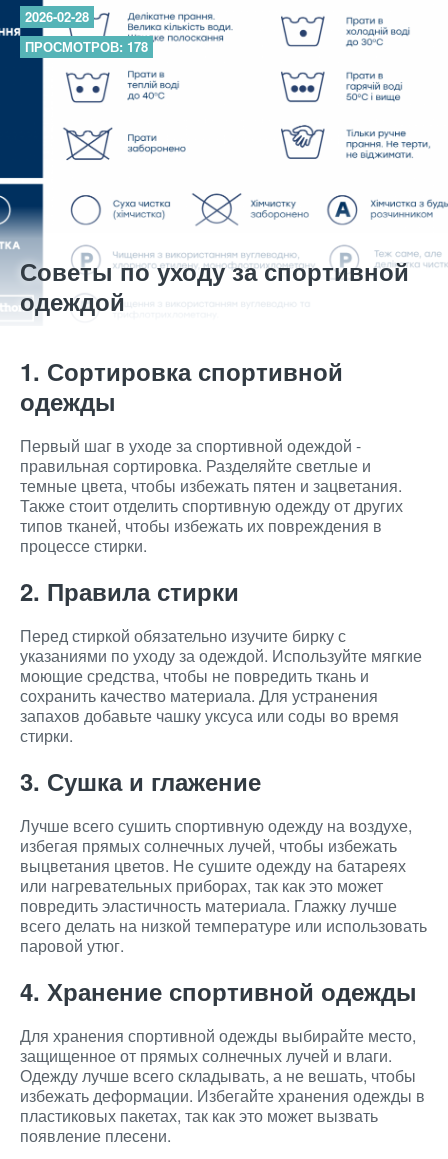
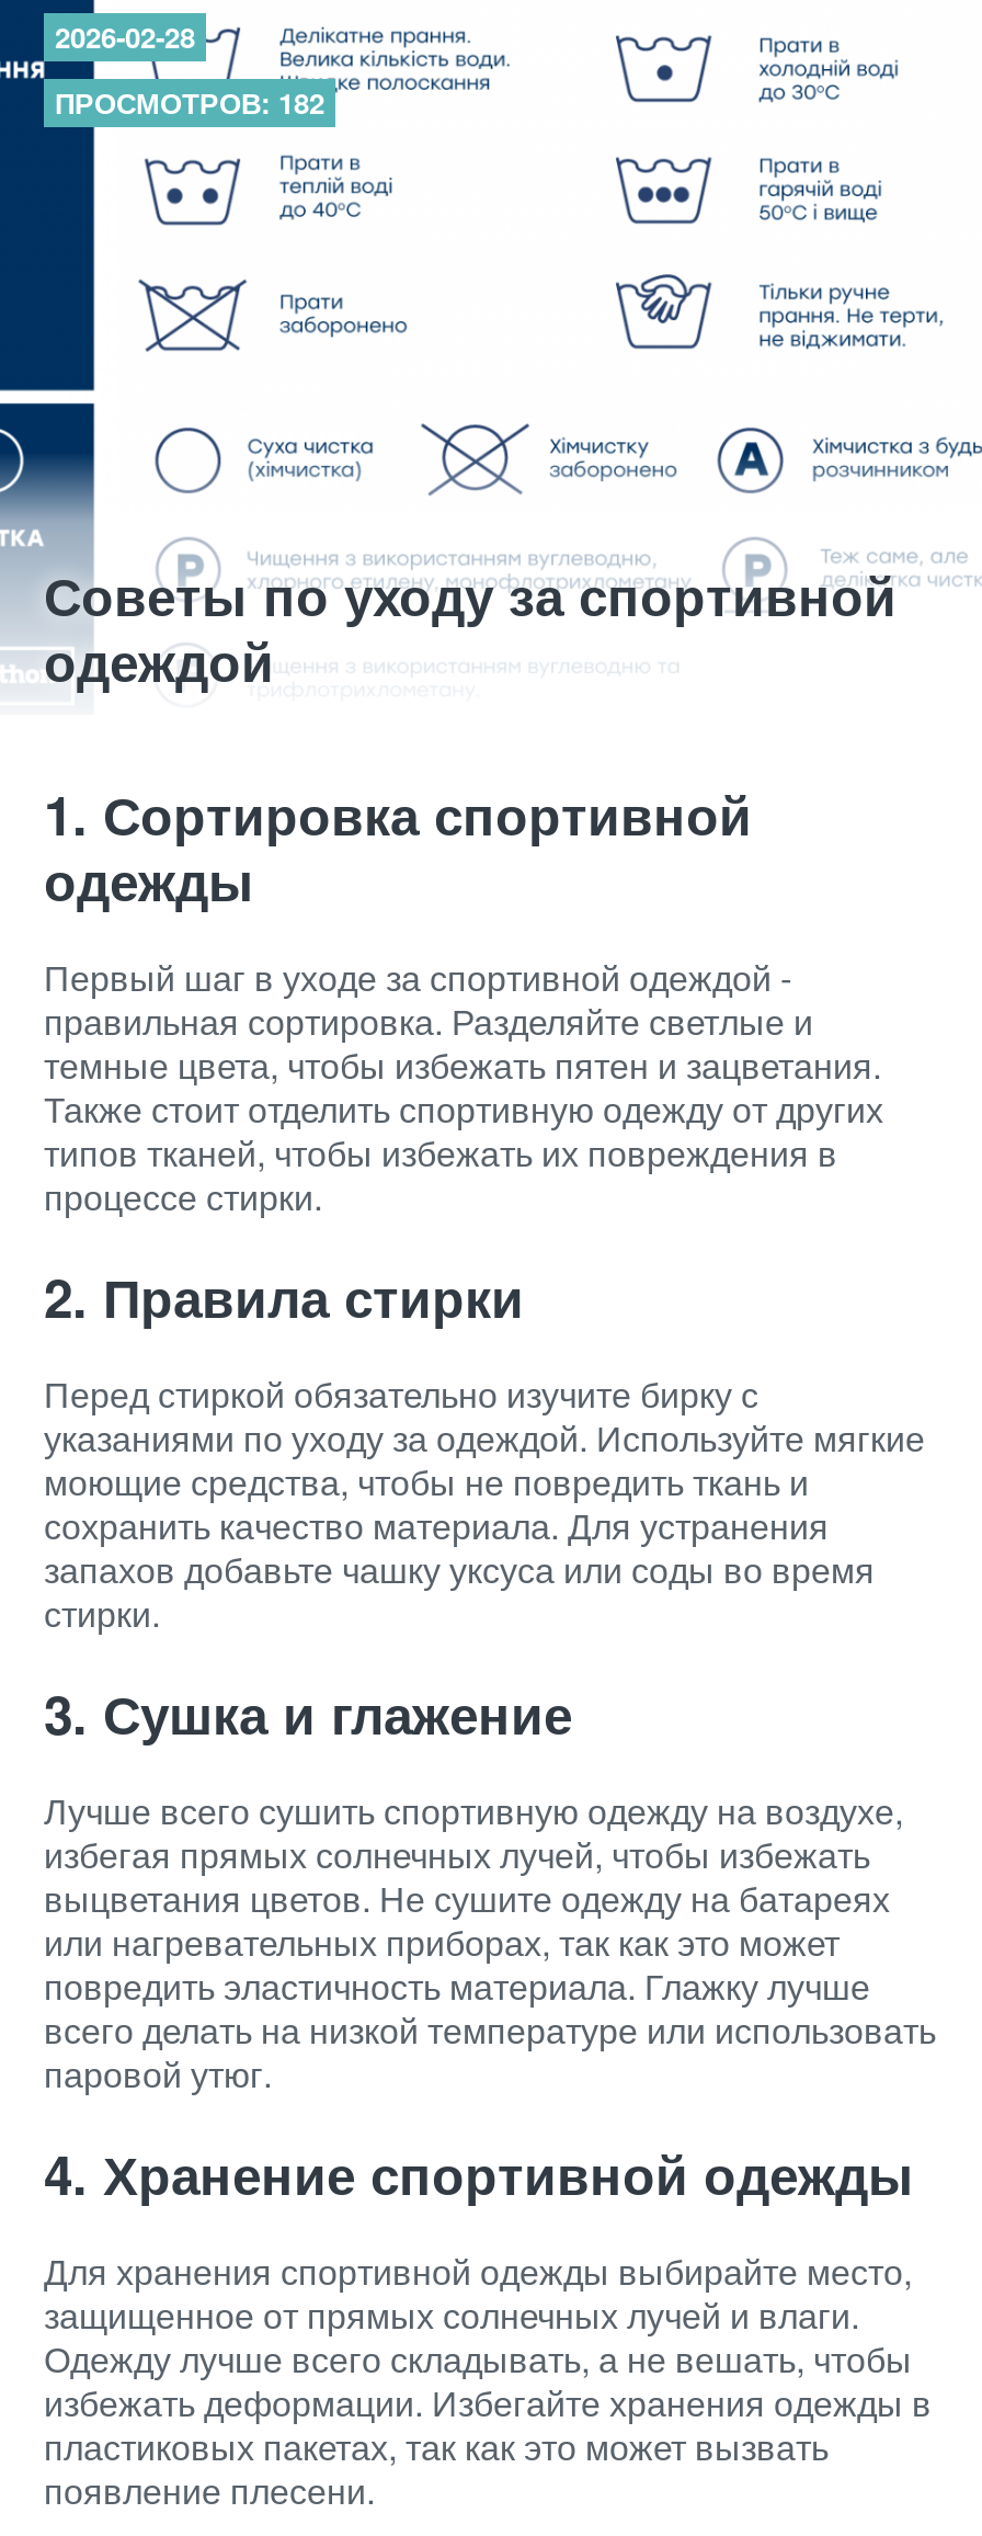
[25,37,148,56] ПРОСМОТРОВ: 178 -> [55,81,324,123] ПРОСМОТРОВ: 182

